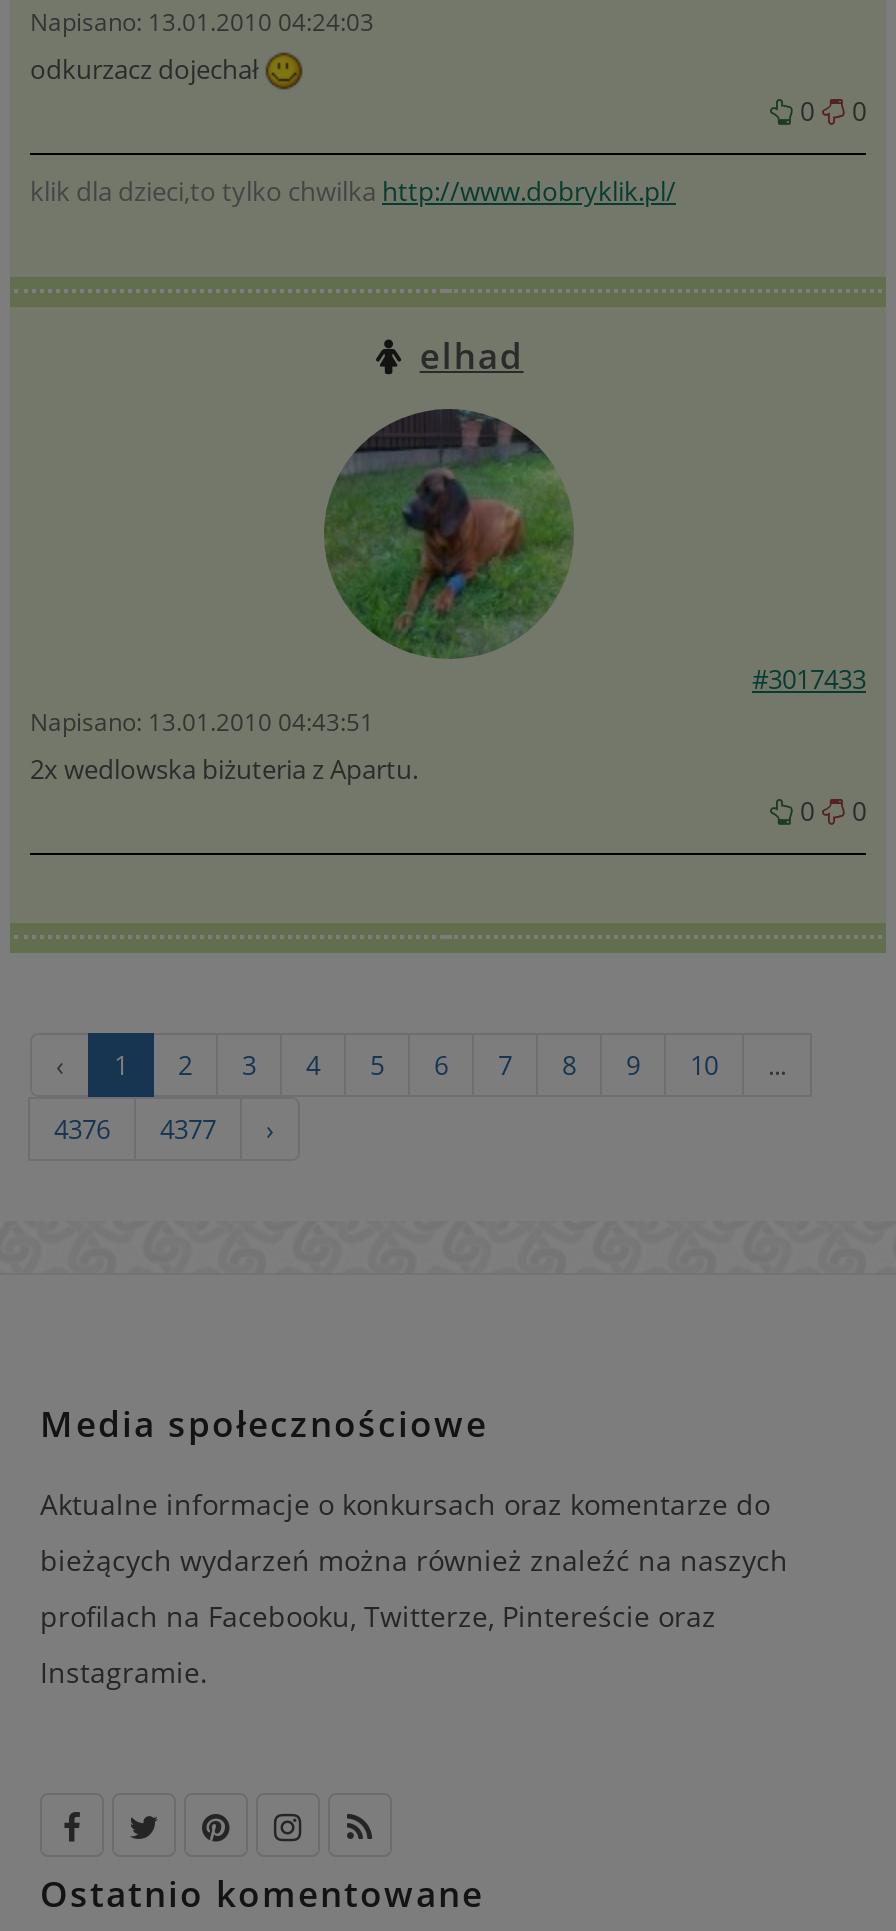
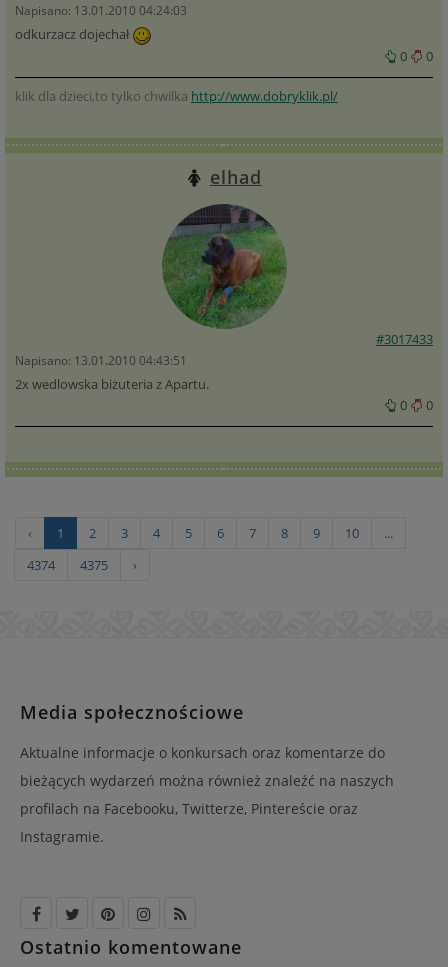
[54,1111,110,1147] 4376 -> [27,555,55,573] 4374
[160,1111,216,1147] 4377 -> [80,555,108,573] 4375

